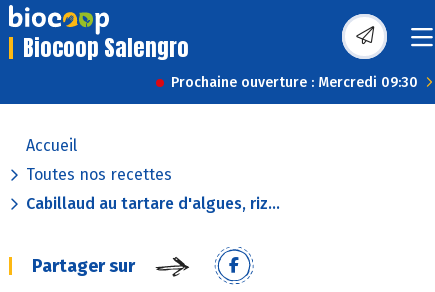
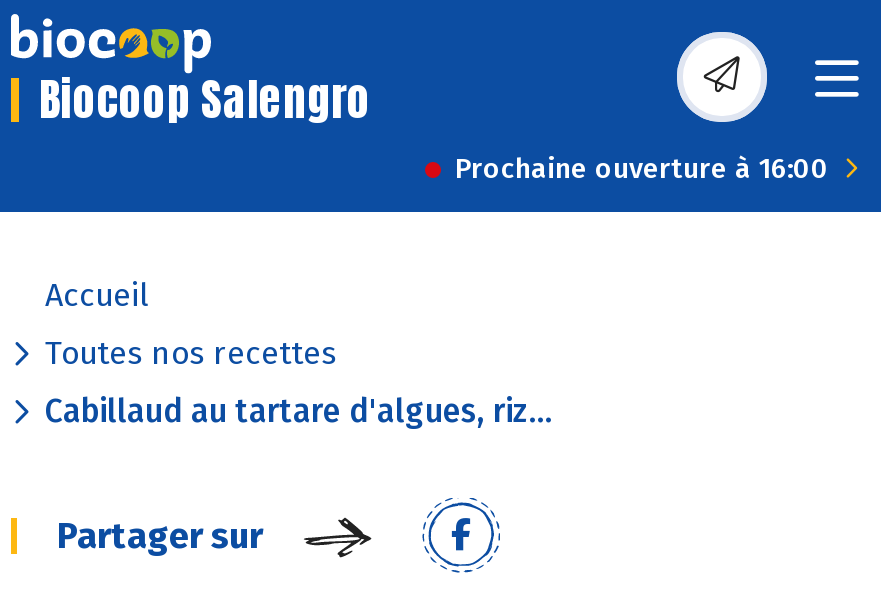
[171,74,418,91] Prochaine ouverture : Mercredi 09:30 -> [455,152,829,186] Prochaine ouverture à 16:00

